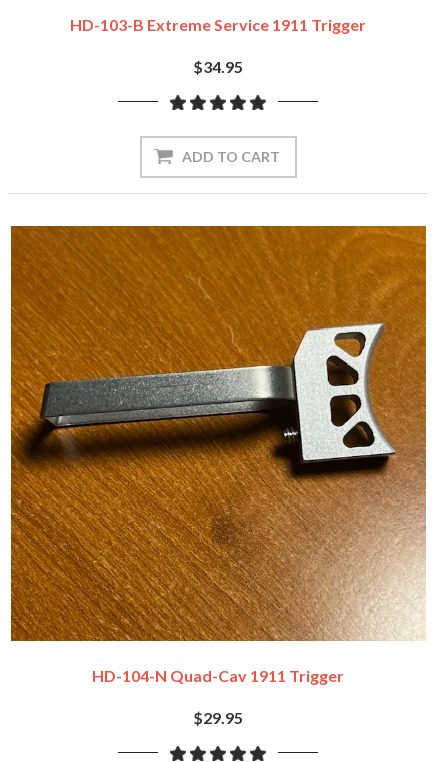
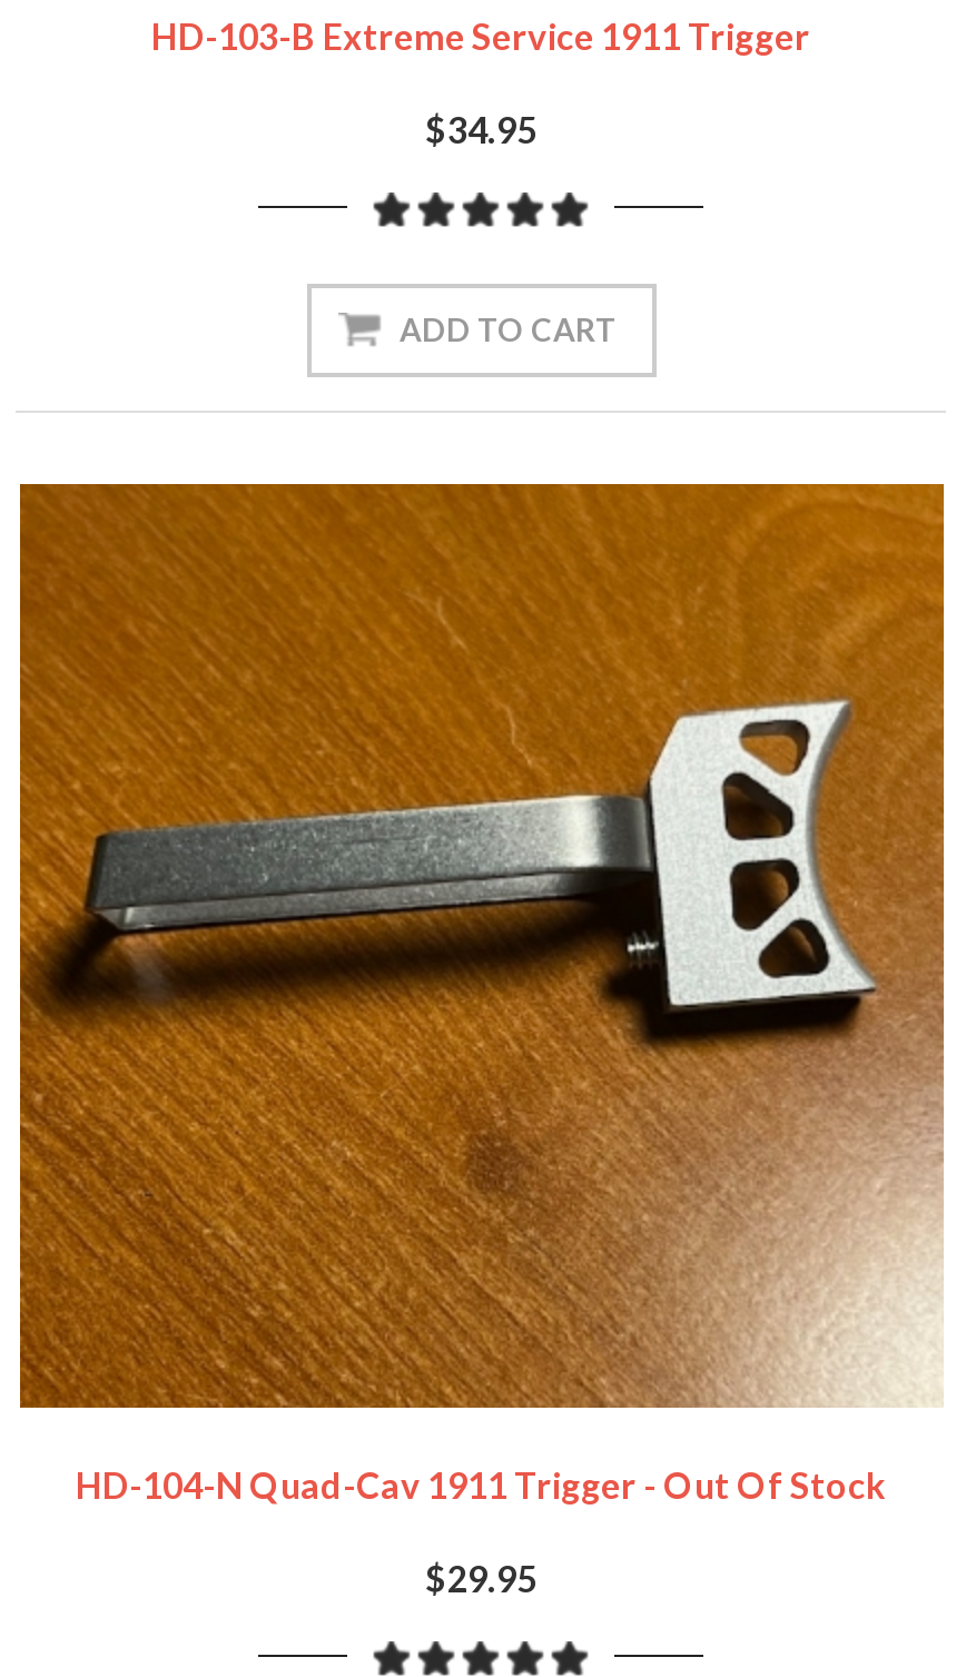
[92,666,344,685] HD-104-N Quad-Cav 1911 Trigger -> [76,1463,886,1506] HD-104-N Quad-Cav 1911 Trigger - Out Of Stock

